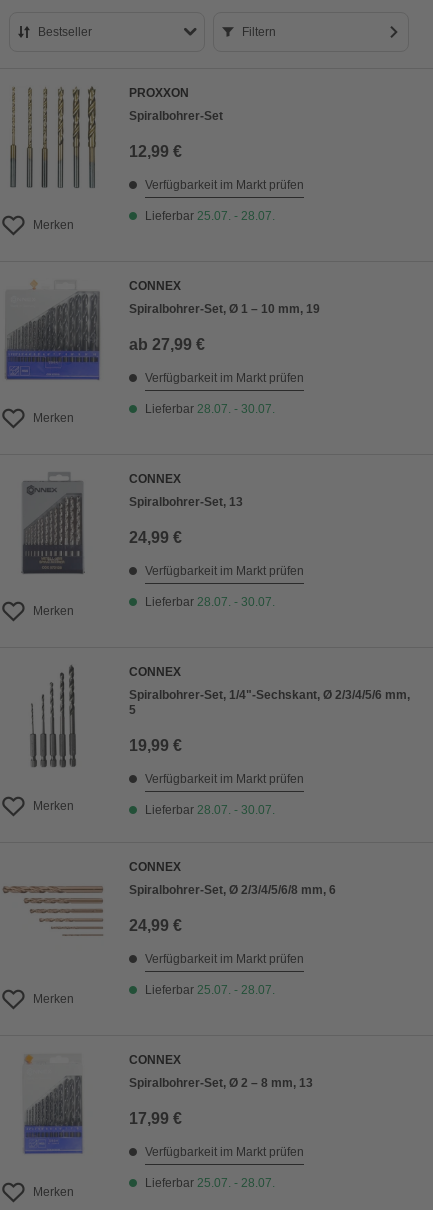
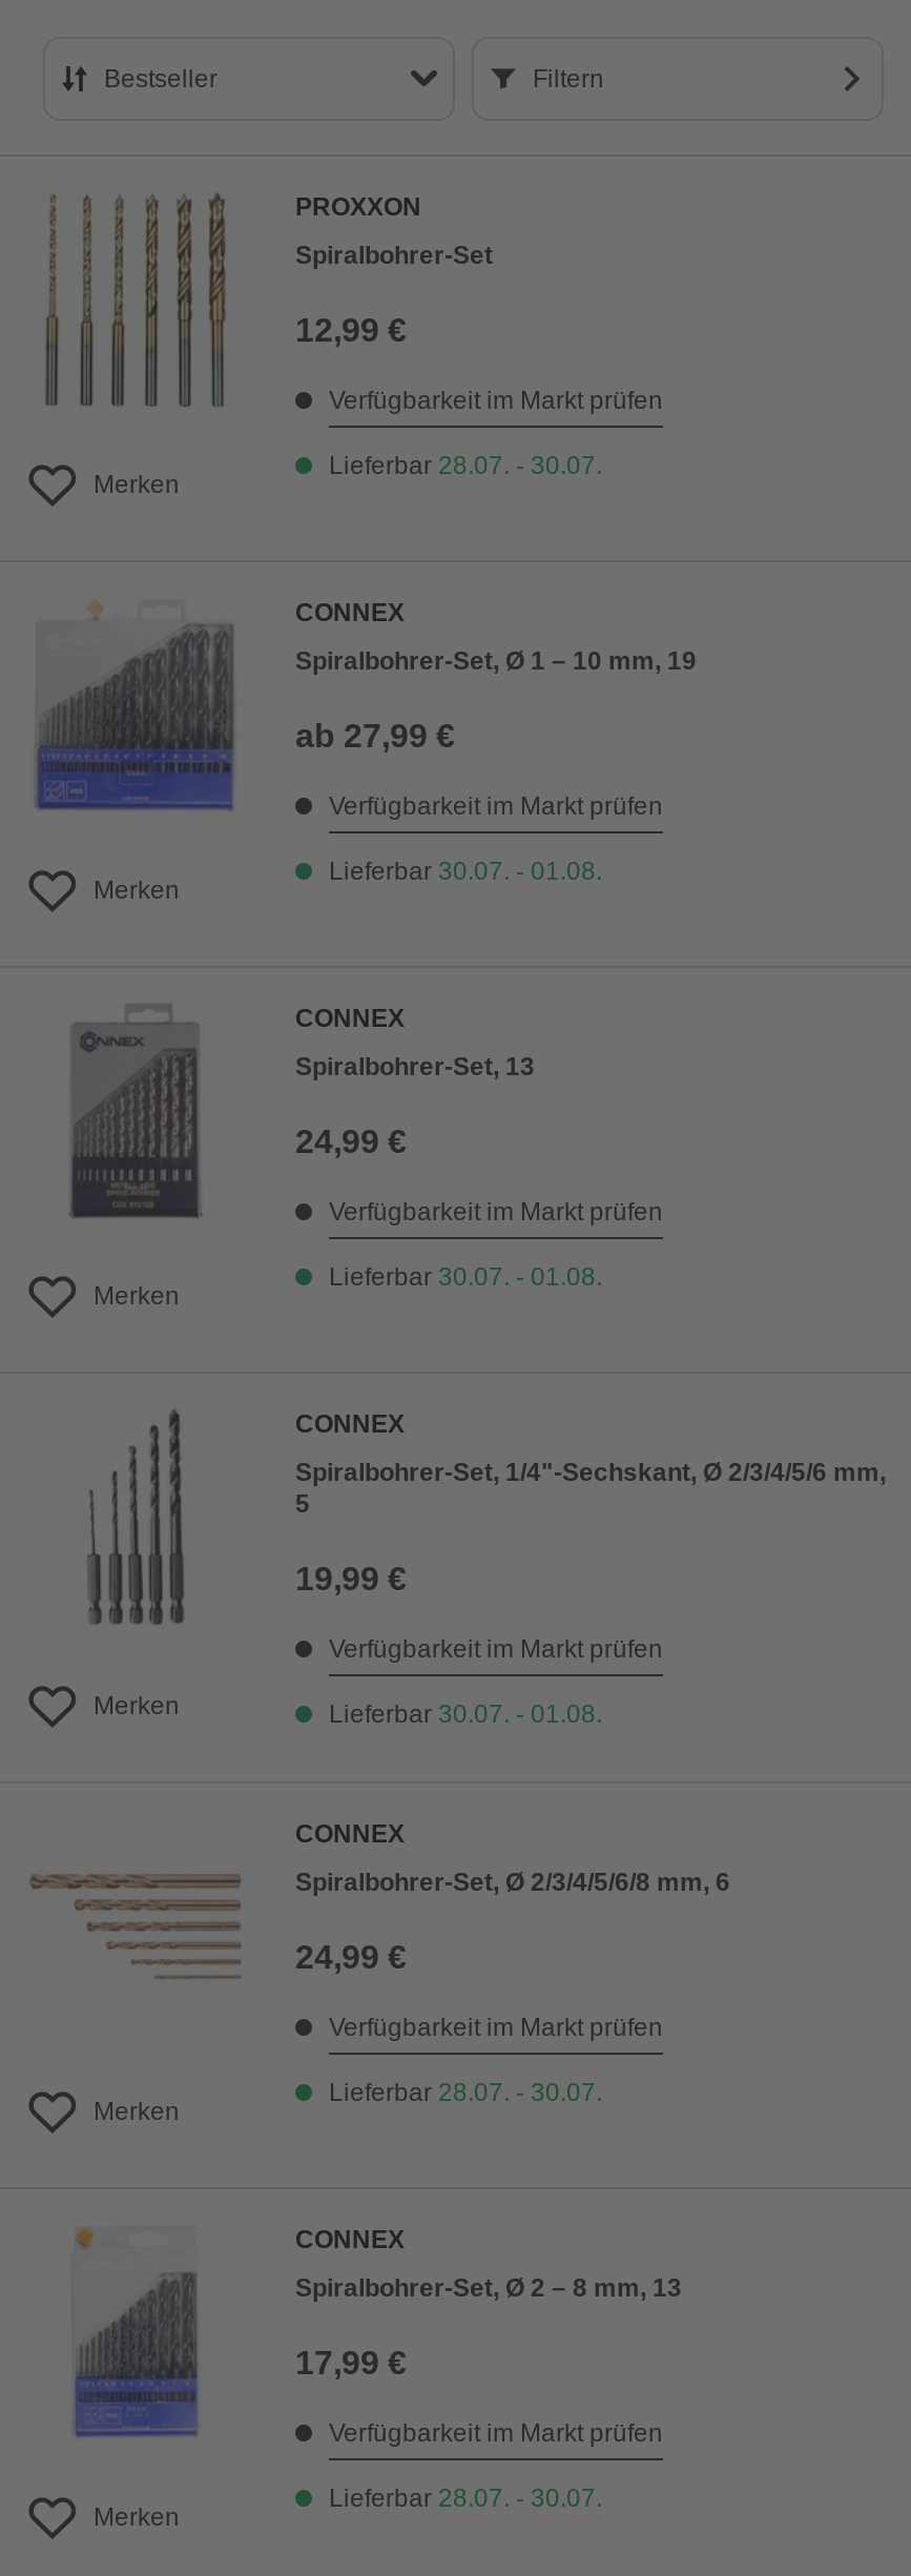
[145,209,275,223] Lieferbar 25.07. - 28.07. -> [329,451,602,480] Lieferbar 28.07. - 30.07.
[145,402,275,416] Lieferbar 28.07. - 30.07. -> [329,857,602,886] Lieferbar 30.07. - 01.08.
[145,595,275,609] Lieferbar 28.07. - 30.07. -> [329,1262,602,1292] Lieferbar 30.07. - 01.08.
[145,803,275,817] Lieferbar 28.07. - 30.07. -> [329,1699,602,1729] Lieferbar 30.07. - 01.08.
[145,983,275,997] Lieferbar 25.07. - 28.07. -> [329,2078,602,2107] Lieferbar 28.07. - 30.07.
[145,1176,275,1190] Lieferbar 25.07. - 28.07. -> [329,2484,602,2513] Lieferbar 28.07. - 30.07.

